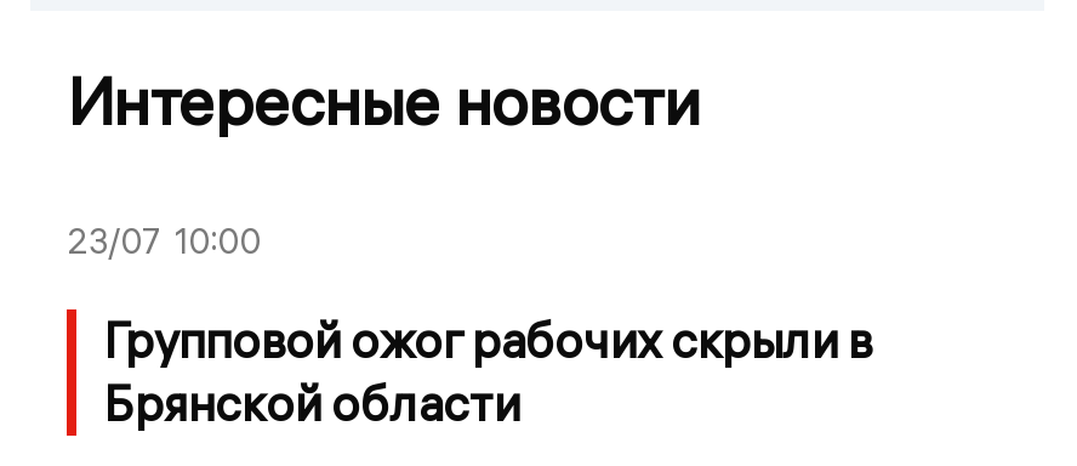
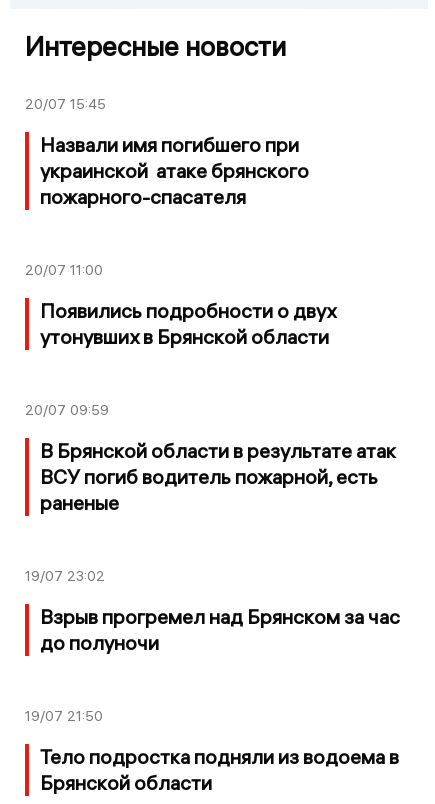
[67,219,872,369] 23/07 10:00 | Групповой ожог рабочих скрыли в -> [25,95,400,769] 20/07 15:45 | Назвали имя погибшего при | украинской атаке брянского | пожарного-спасателя | 20/07 11:00 | Появились подробности о двух | утонувших в Брянской области | 20/07 09:59 | В Брянской области в результате атак | ВСУ погиб водитель пожарной, есть | раненые | 19/07 23:02 | Взрыв прогремел над Брянском за час | до полуночи | 19/07 21:50 | Тело подростка подняли из водоема в

